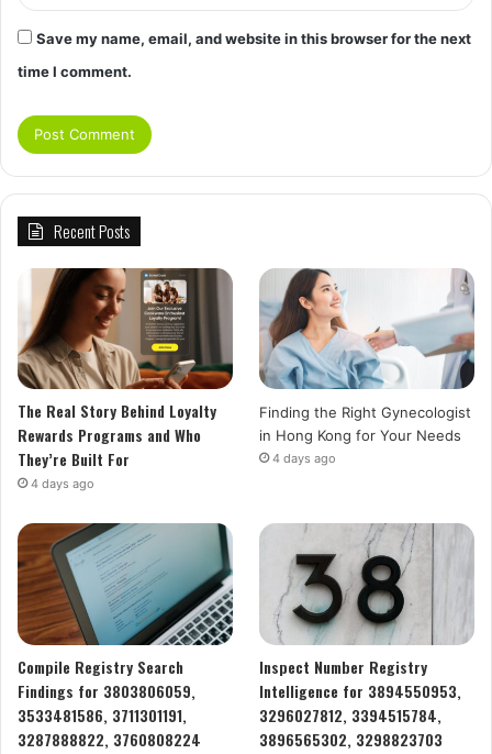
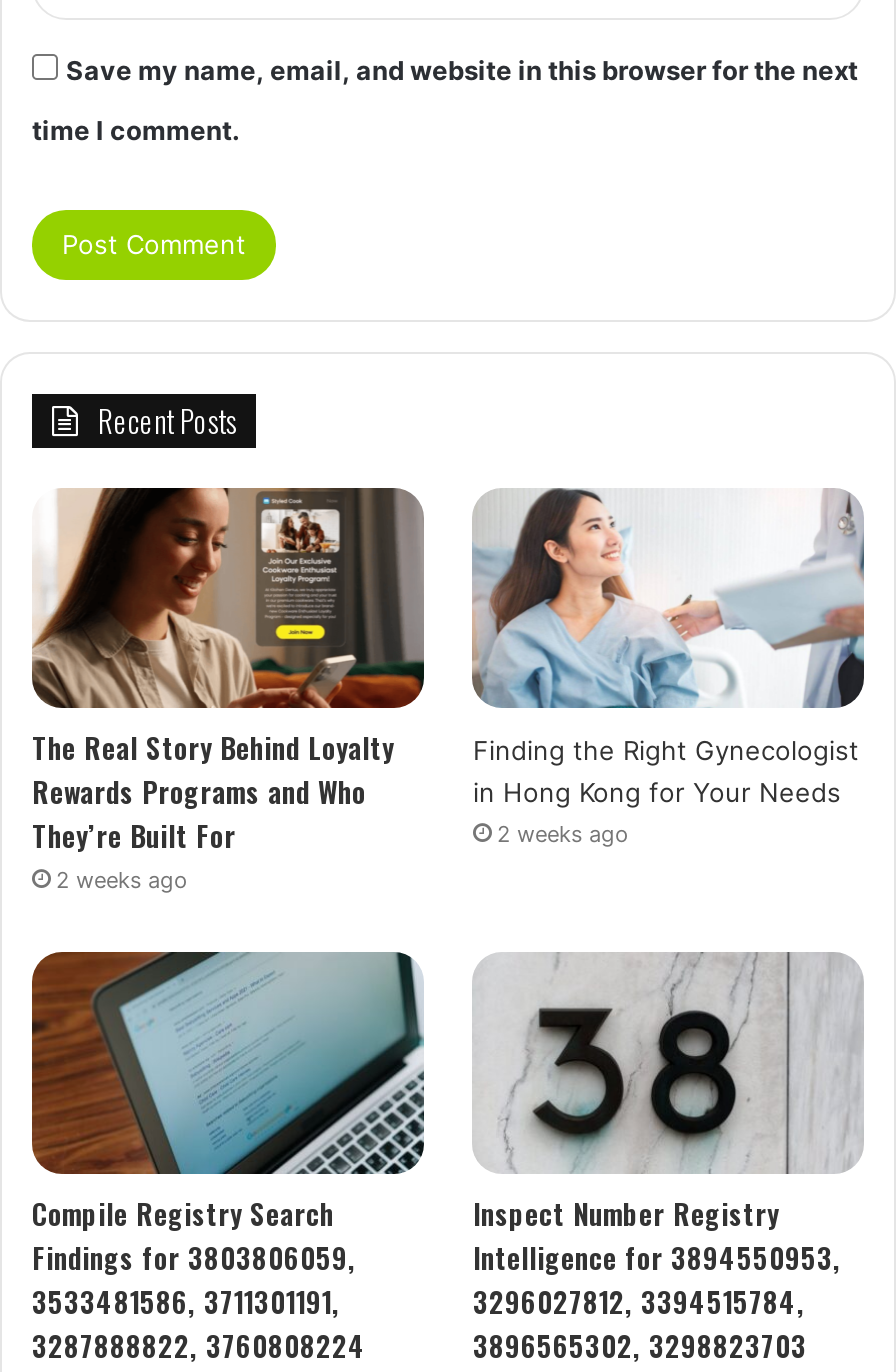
[273,451,337,466] 4 days ago -> [497,821,629,849] 2 weeks ago
[31,476,94,492] 4 days ago -> [56,867,188,895] 2 weeks ago

